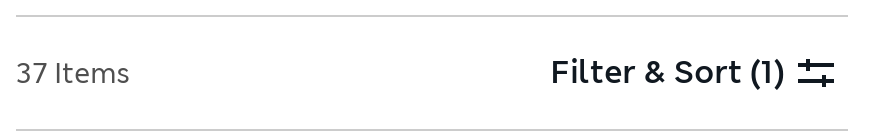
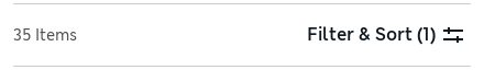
[16,54,130,90] 37 Items -> [13,25,77,44] 35 Items

